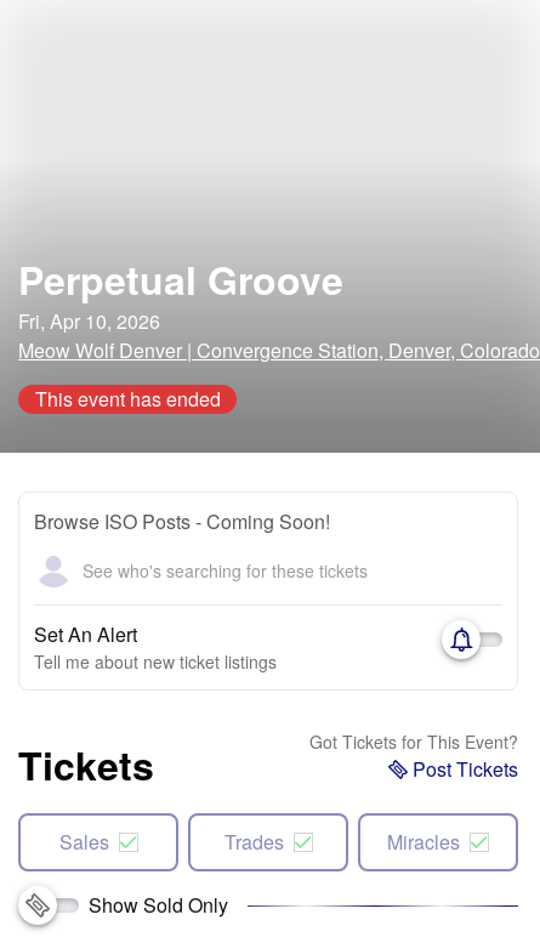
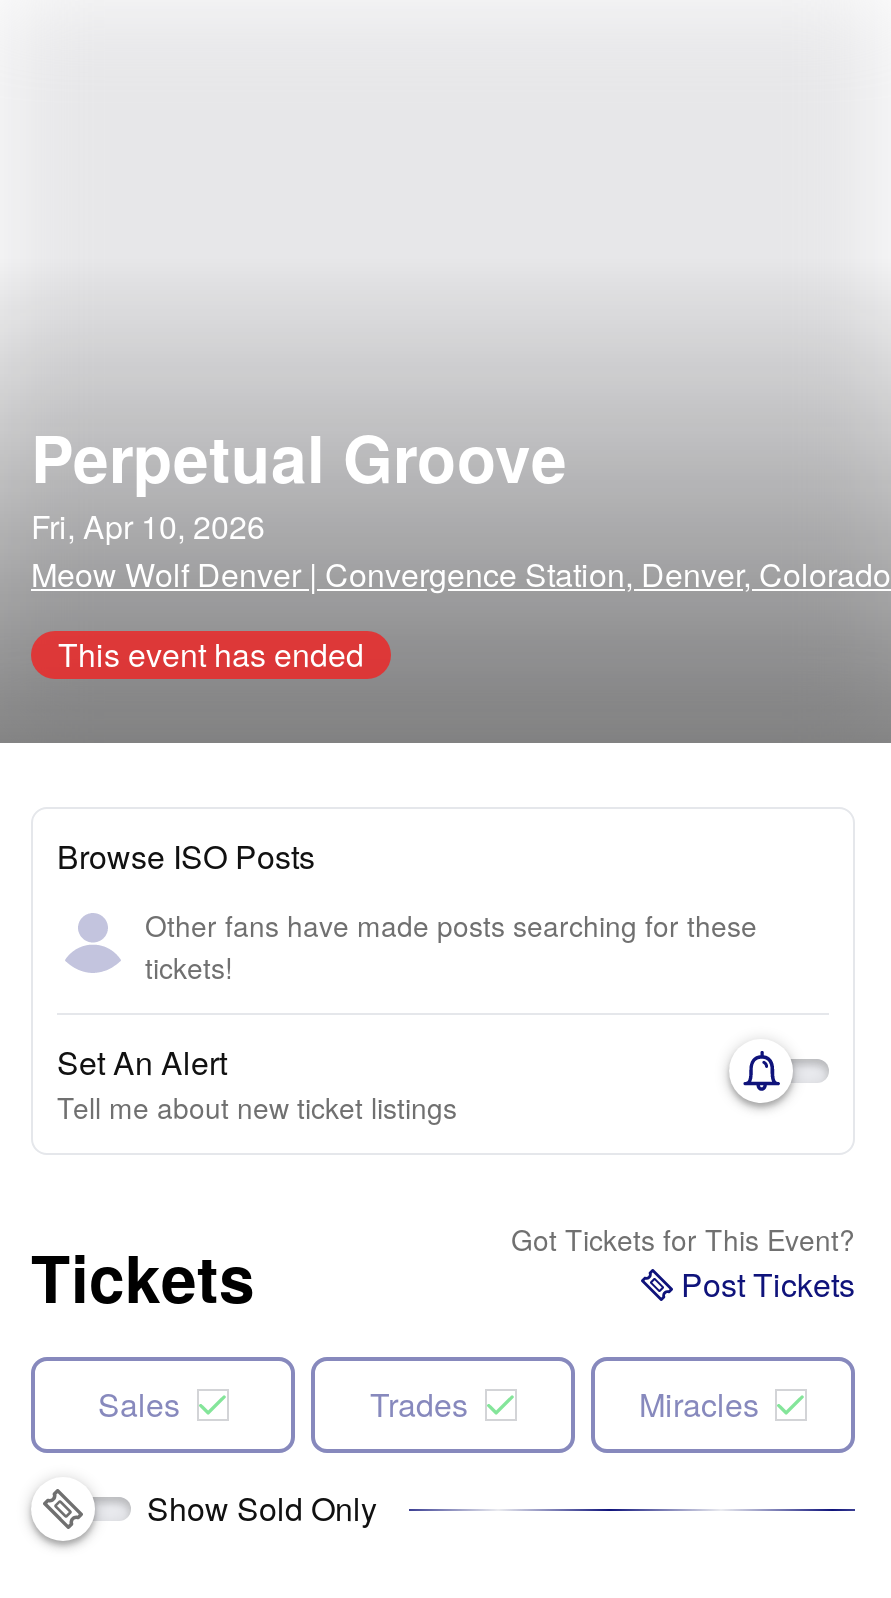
[34,507,330,535] Browse ISO Posts - Coming Soon! -> [57,833,315,879] Browse ISO Posts
[83,558,368,582] See who's searching for these tickets -> [145,905,757,987] Other fans have made posts searching for these | tickets!

